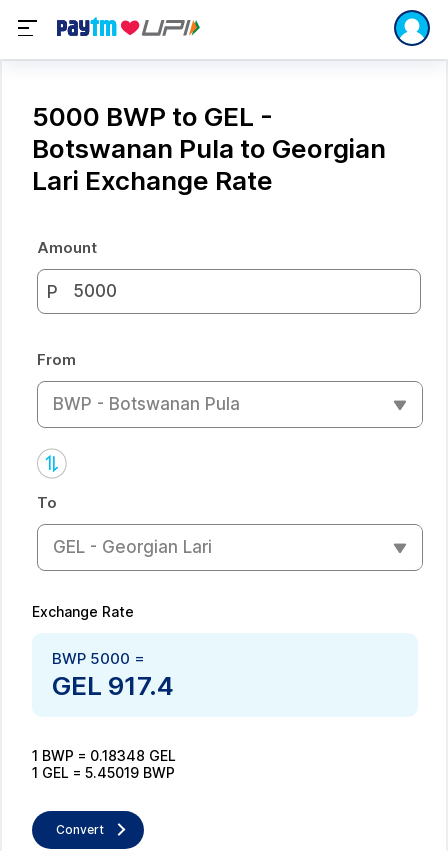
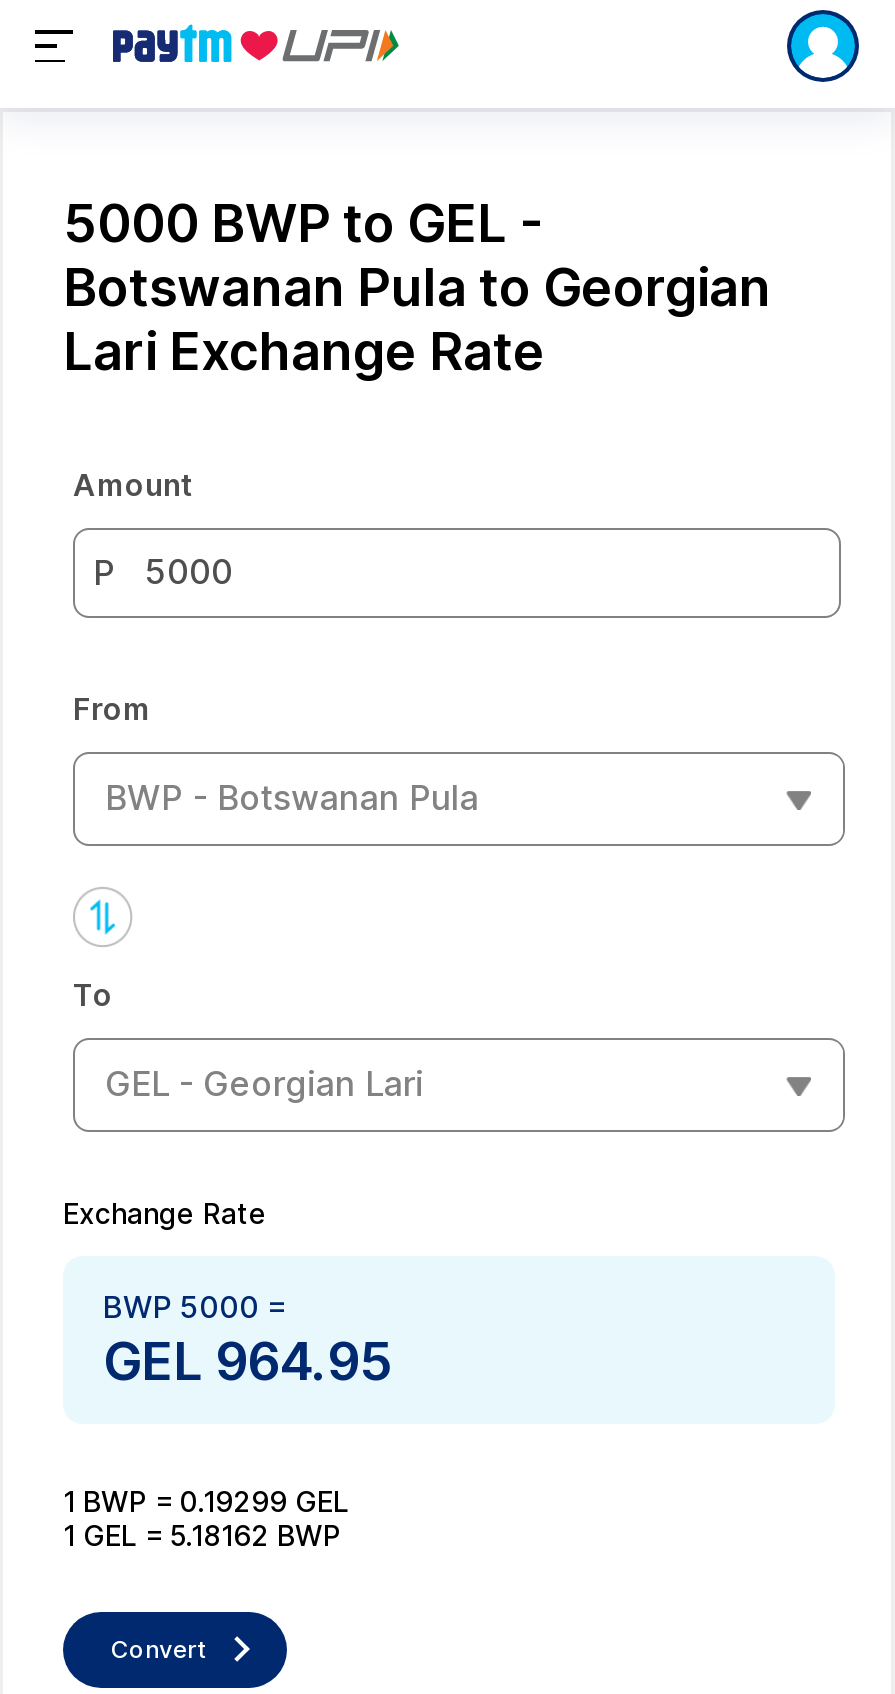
[52,669,174,700] GEL 917.4 -> [103,1329,393,1391] GEL 964.95
[32,746,176,763] 1 BWP = 0.18348 GEL -> [63,1483,349,1517] 1 BWP = 0.19299 GEL
[32,763,175,780] 1 GEL = 5.45019 BWP -> [63,1517,341,1551] 1 GEL = 5.18162 BWP

